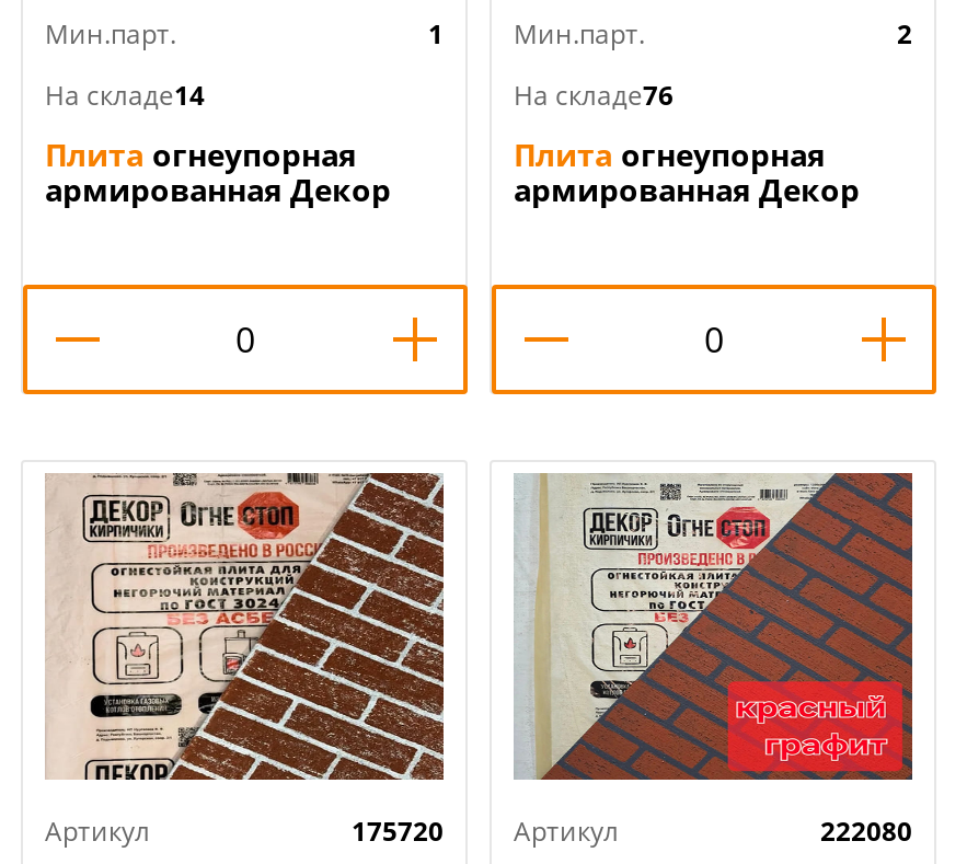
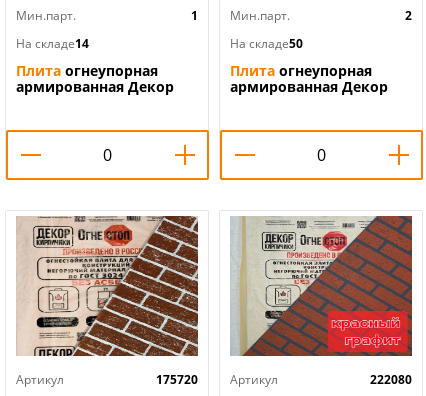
[514,77,674,114] На складе76 -> [230,35,303,52] На складе50

